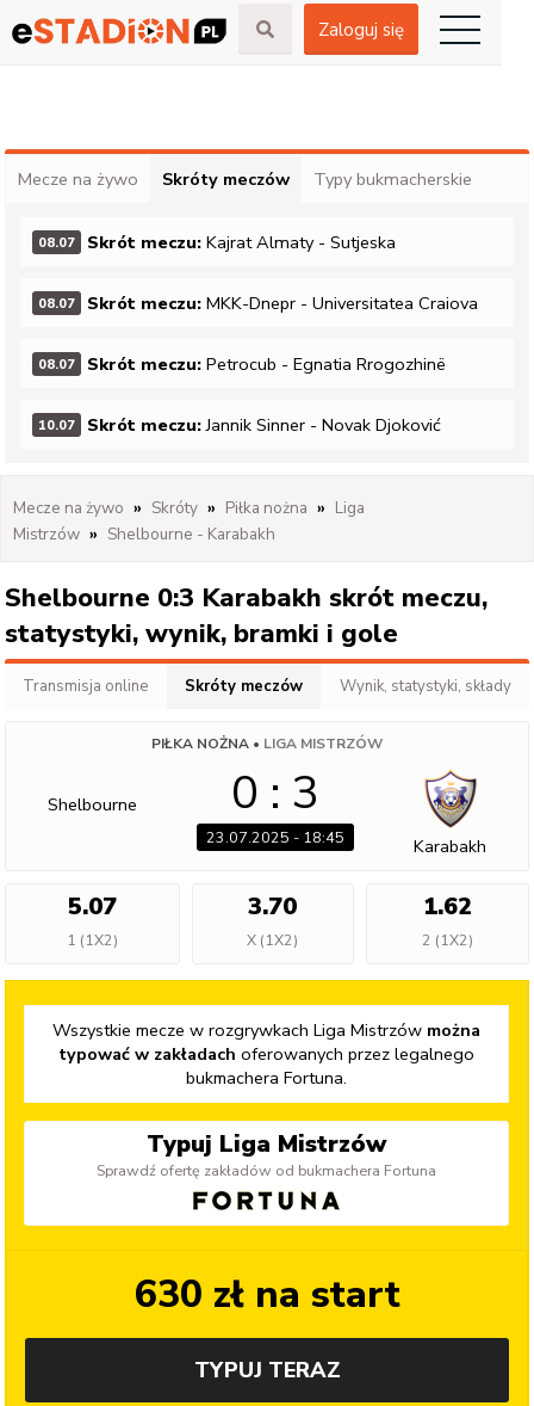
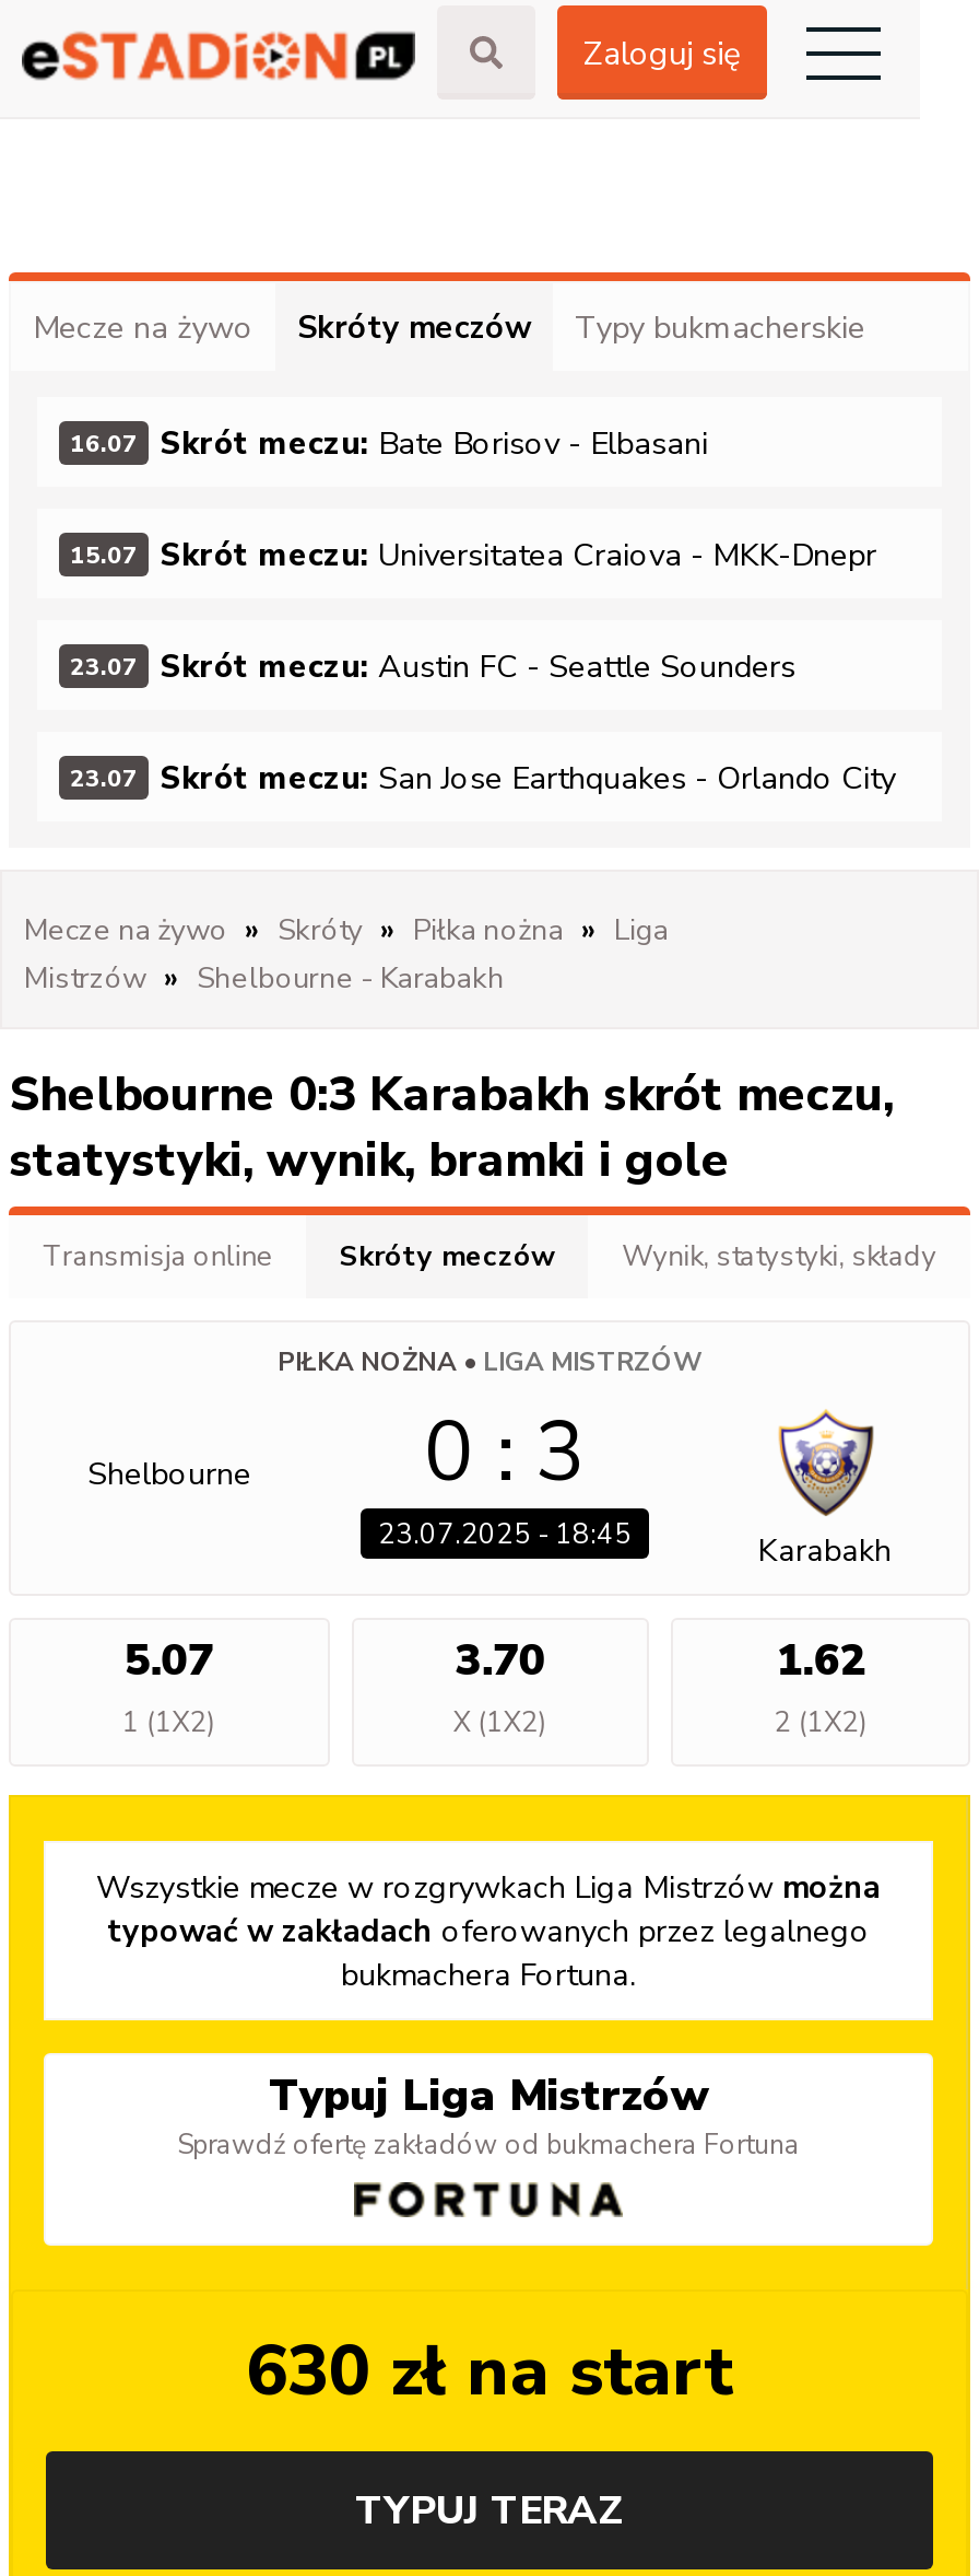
[38,230,396,254] 08.07 | Skrót meczu: Kajrat Almaty - Sutjeska -> [70,421,708,465] 16.07 | Skrót meczu: Bate Borisov - Elbasani
[38,291,478,315] 08.07 | Skrót meczu: MKK-Dnepr - Universitatea Craiova -> [70,533,876,576] 15.07 | Skrót meczu: Universitatea Craiova - MKK-Dnepr
[38,352,446,376] 08.07 | Skrót meczu: Petrocub - Egnatia Rrogozhinë -> [70,644,795,688] 23.07 | Skrót meczu: Austin FC - Seattle Sounders
[38,413,441,437] 10.07 | Skrót meczu: Jannik Sinner - Novak Djoković -> [70,756,896,800] 23.07 | Skrót meczu: San Jose Earthquakes - Orlando City

